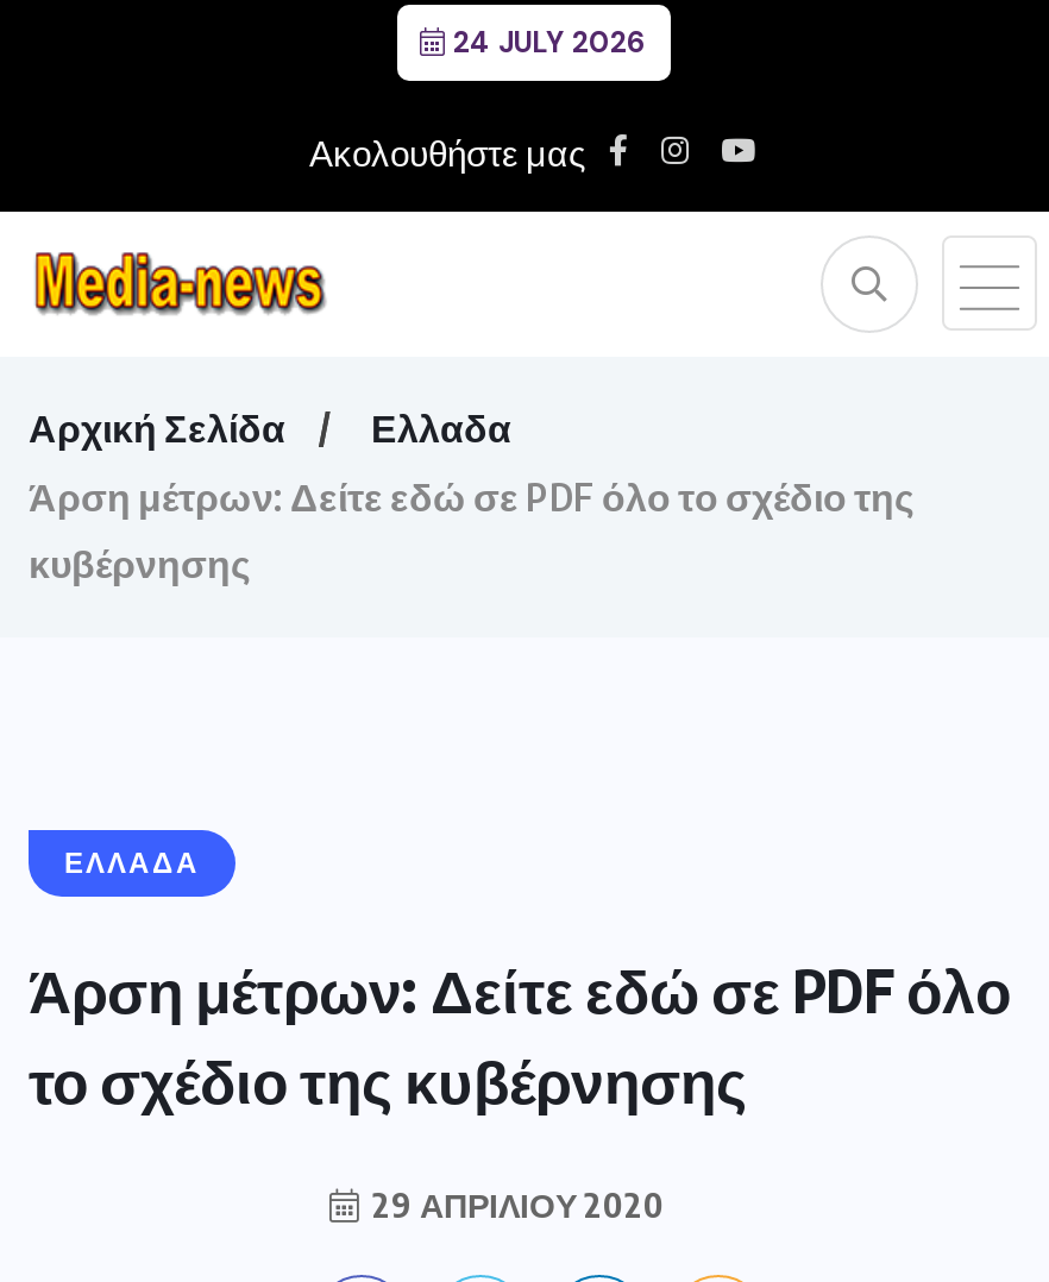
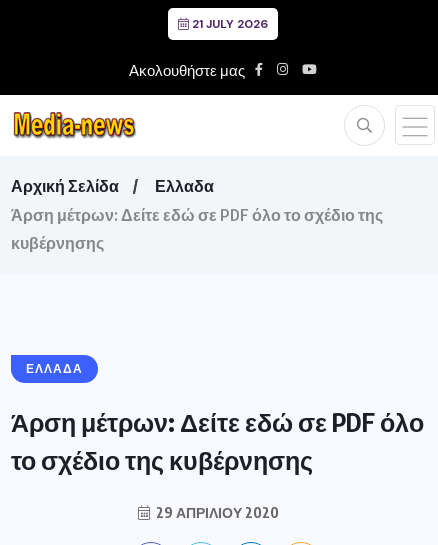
[446,24,646,62] 24 JULY 2026 -> [189,16,268,32] 21 JULY 2026

